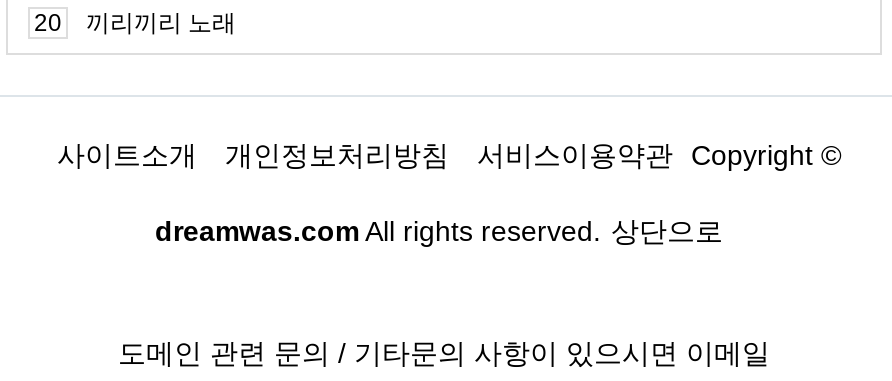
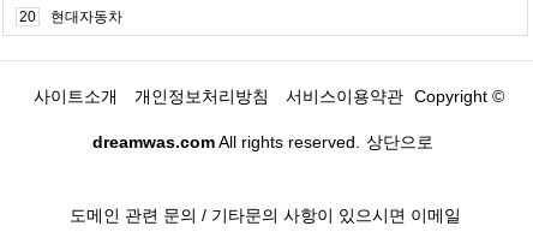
[86,9,236,37] 끼리끼리 노래 -> [50,8,122,25] 현대자동차

